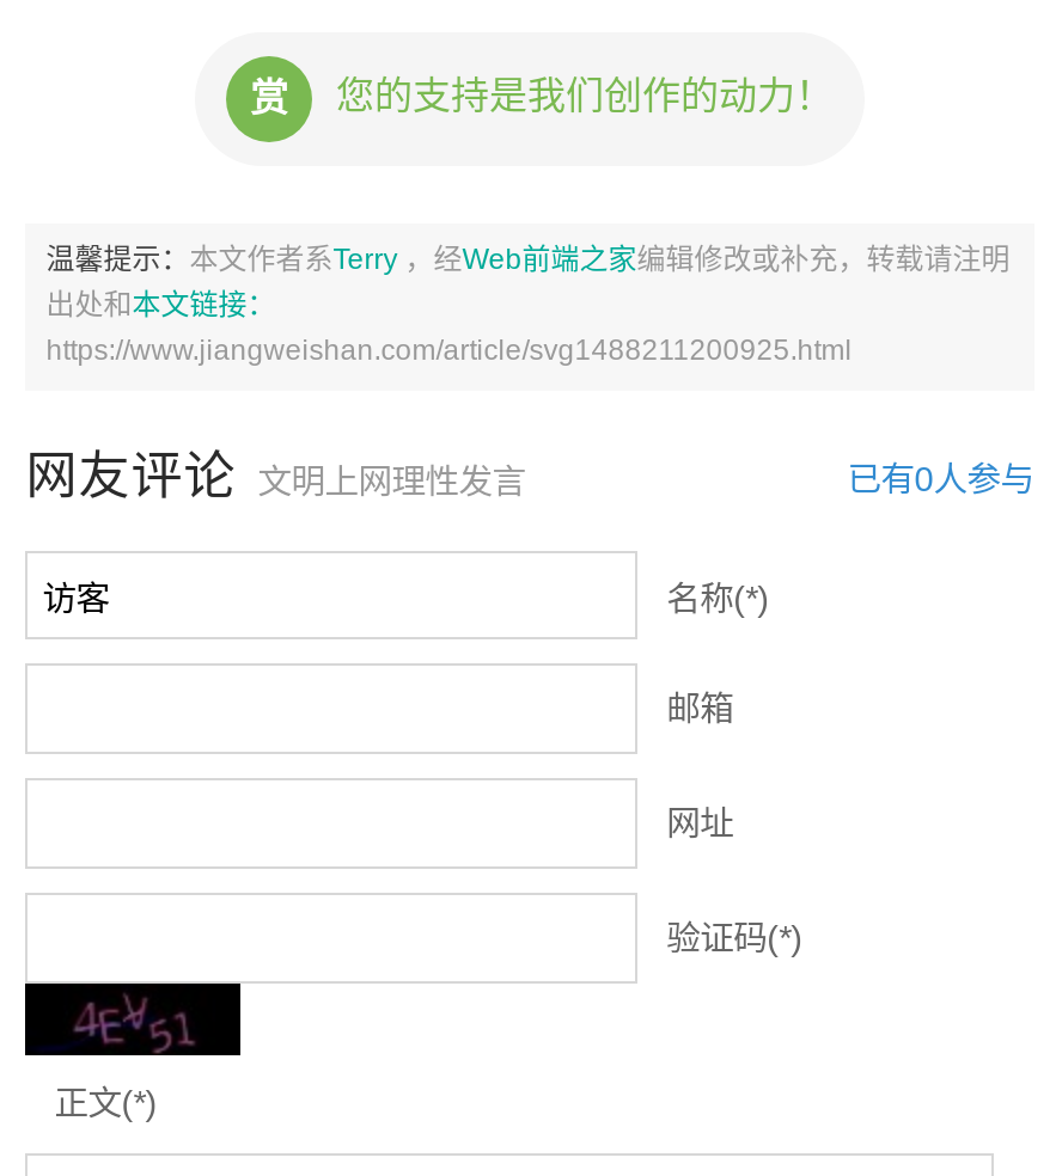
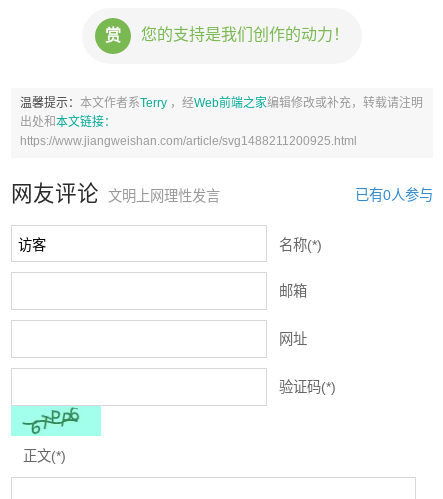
[23,981,243,1058] [image] -> [10,405,102,437] [image]

